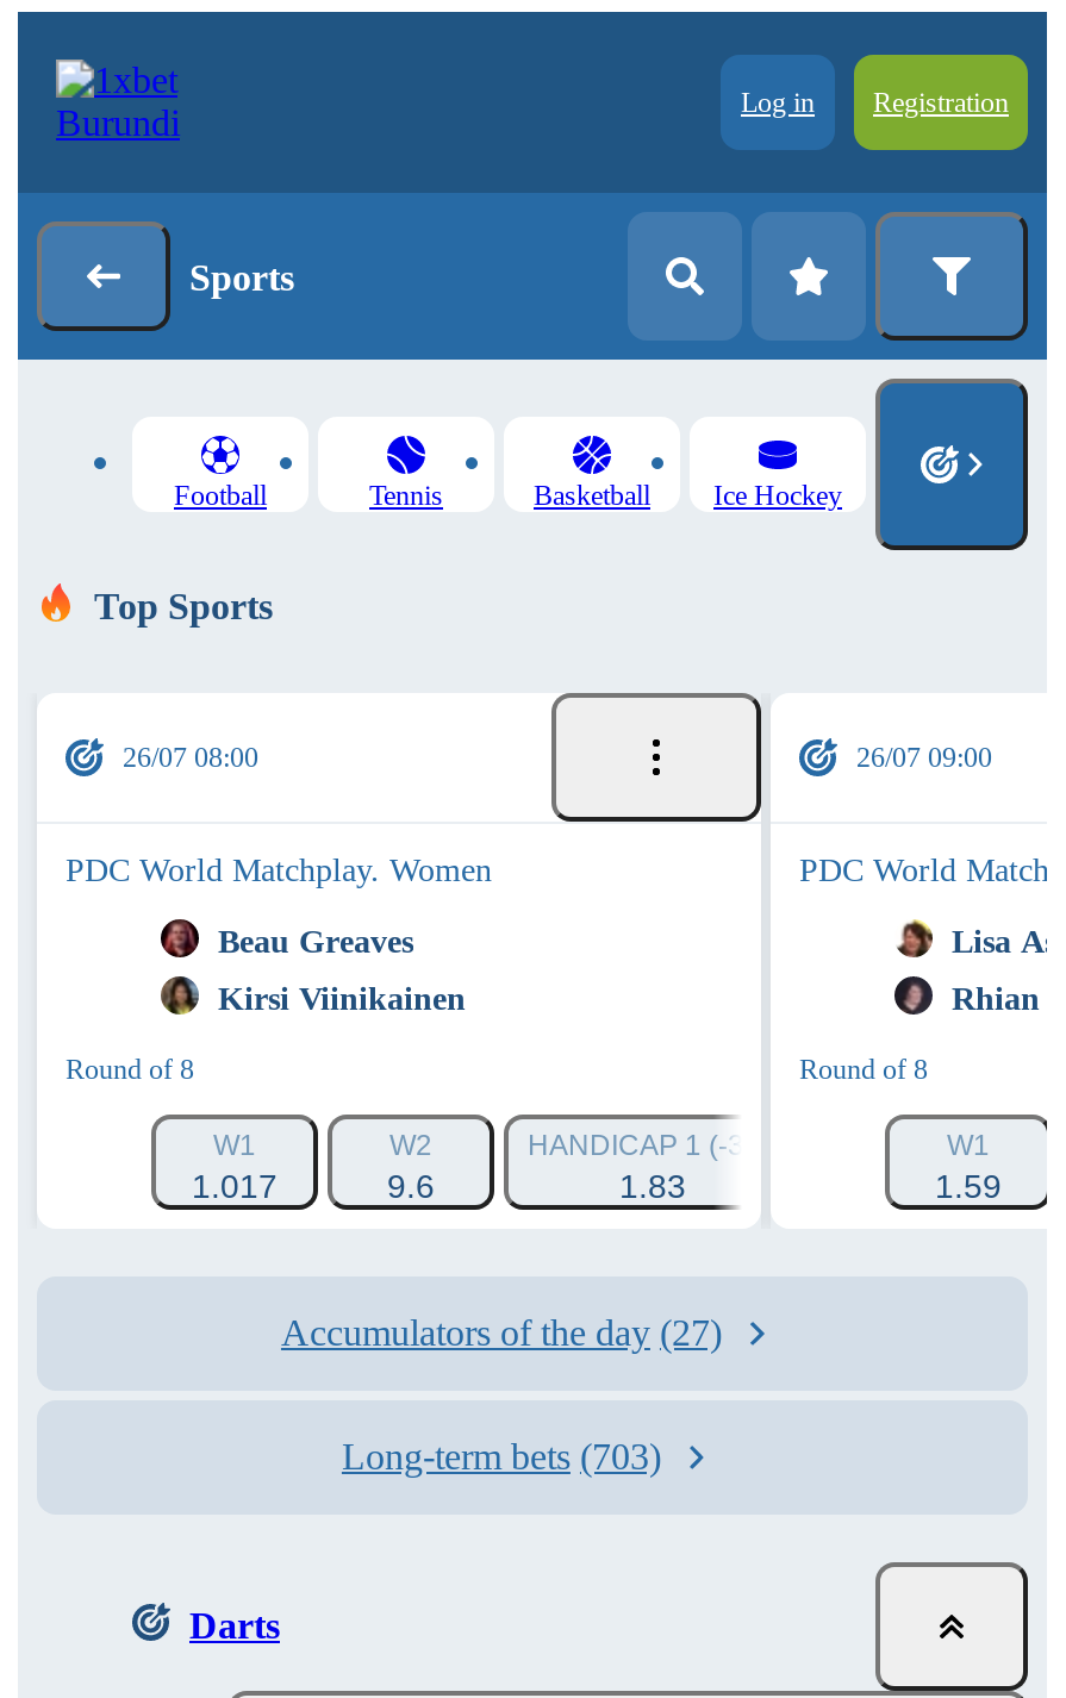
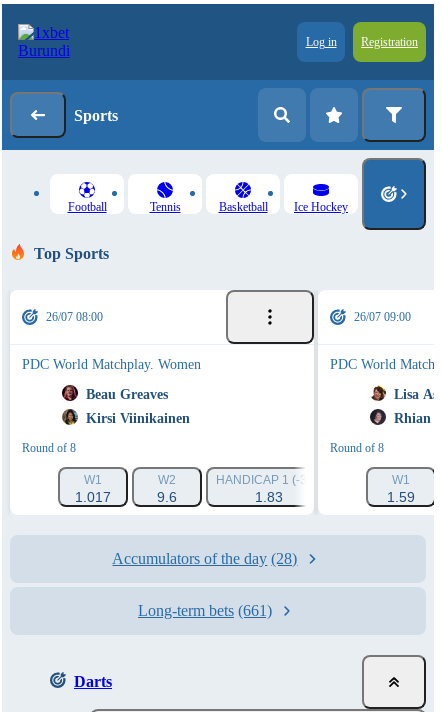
[281,1312,722,1353] Accumulators of the day (27) -> [112,550,297,567] Accumulators of the day (28)
[342,1436,661,1477] Long-term bets (703) -> [138,602,272,619] Long-term bets (661)

